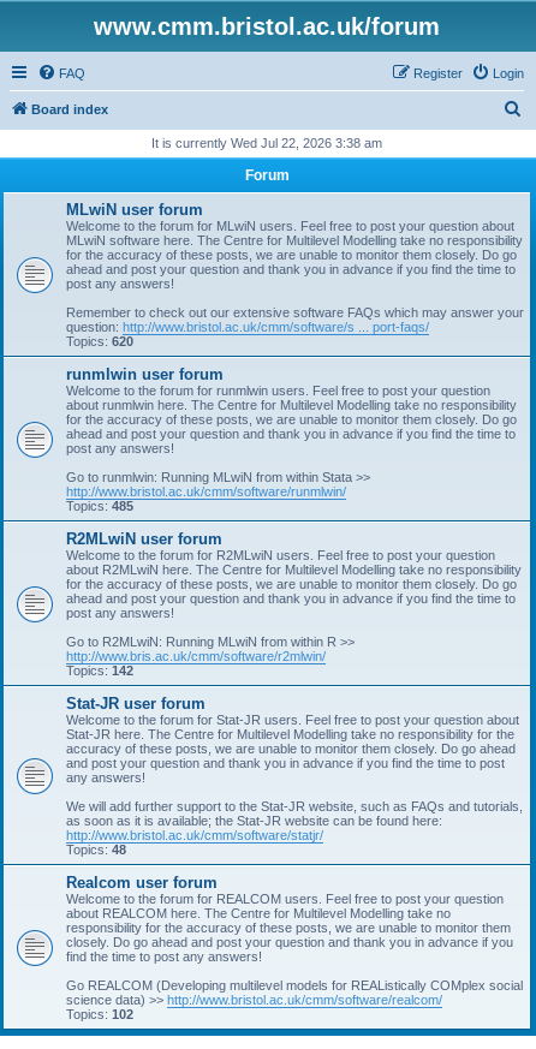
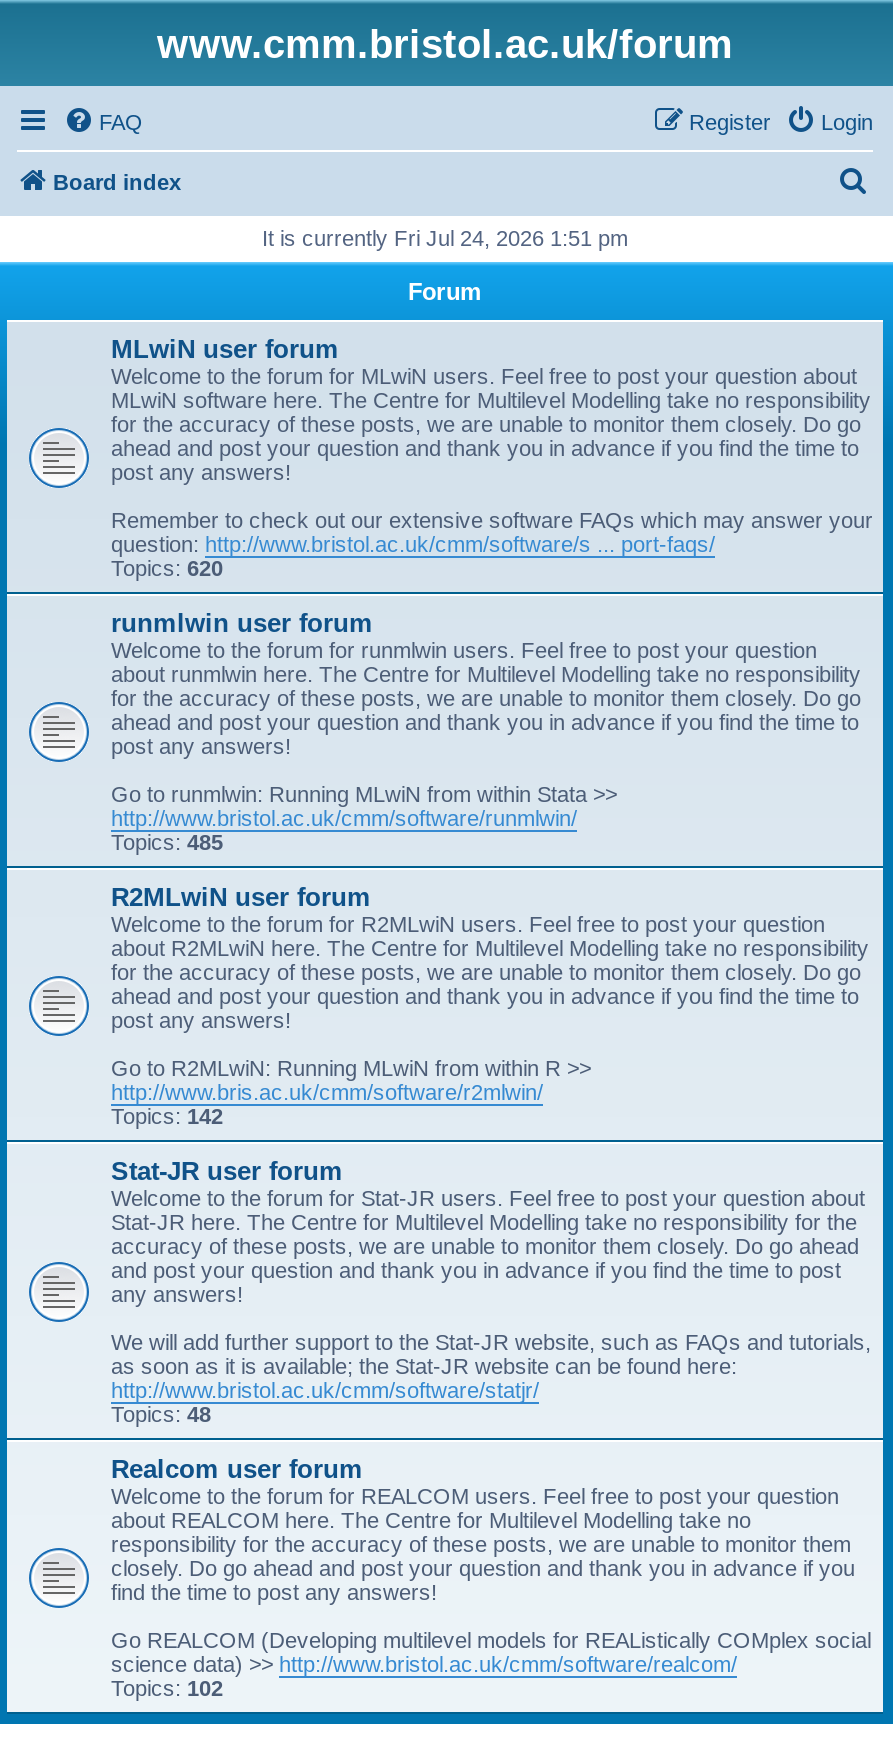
[151,136,382,150] It is currently Wed Jul 22, 2026 3:38 am -> [262,226,628,250] It is currently Fri Jul 24, 2026 1:51 pm

